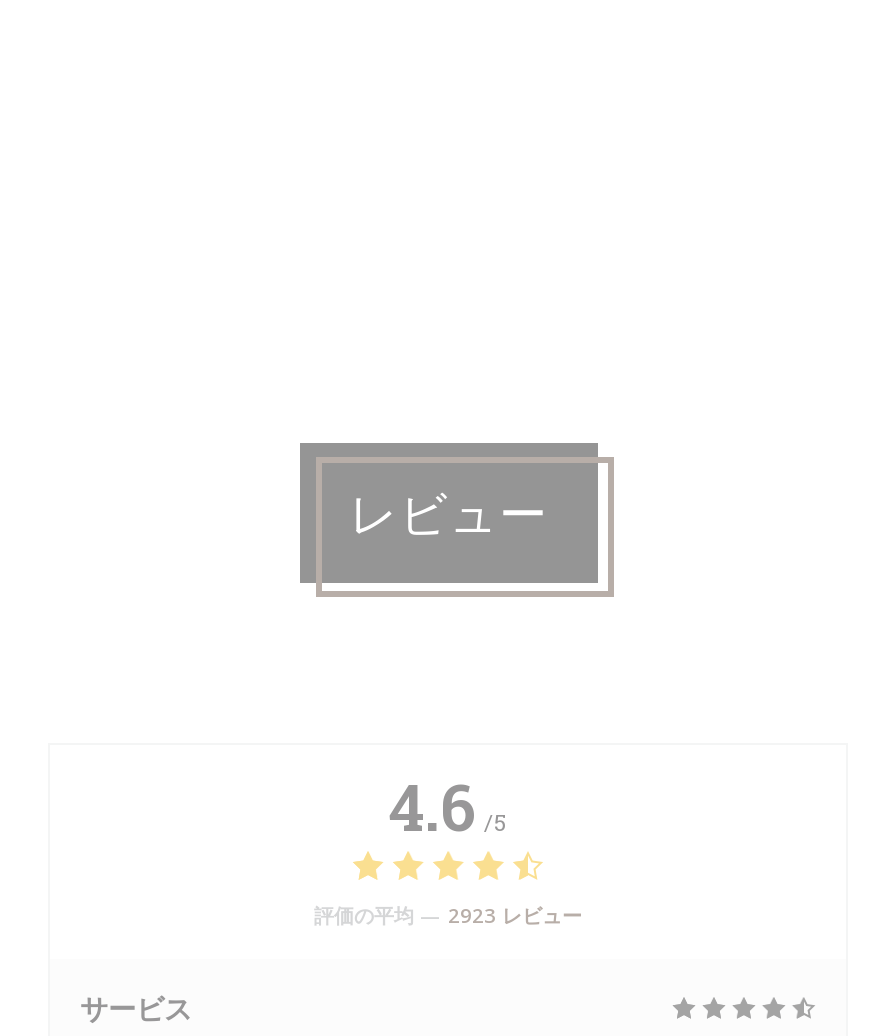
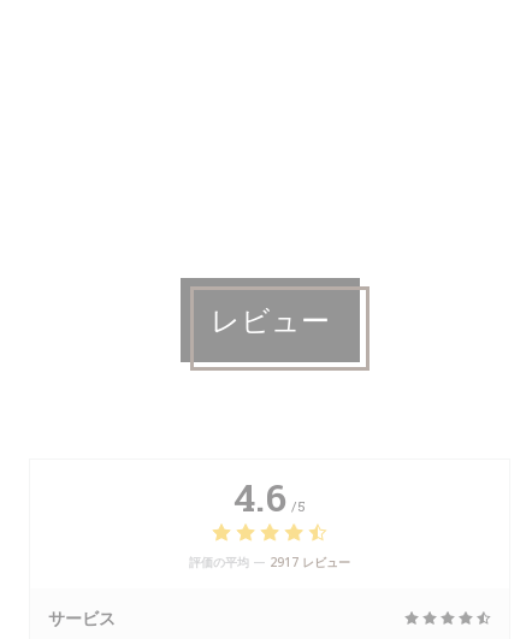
[314,901,582,929] 評価の平均 — 2923 レビュー -> [189,554,350,570] 評価の平均 — 2917 レビュー

